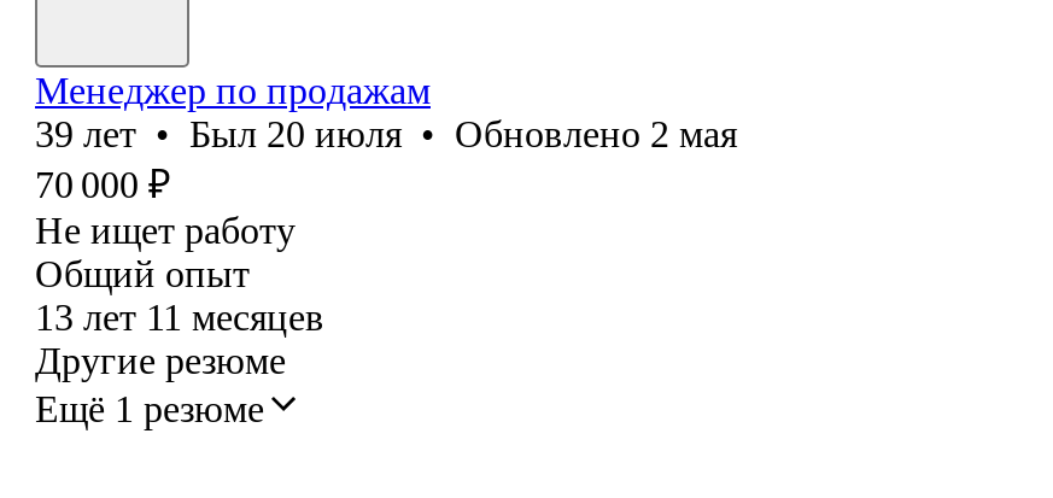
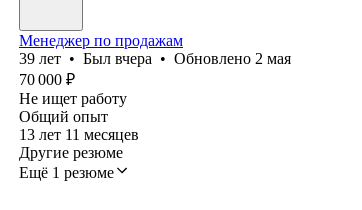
[35,113,737,154] 39 лет • Был 20 июля • Обновлено 2 мая -> [19,50,291,67] 39 лет • Был вчера • Обновлено 2 мая

